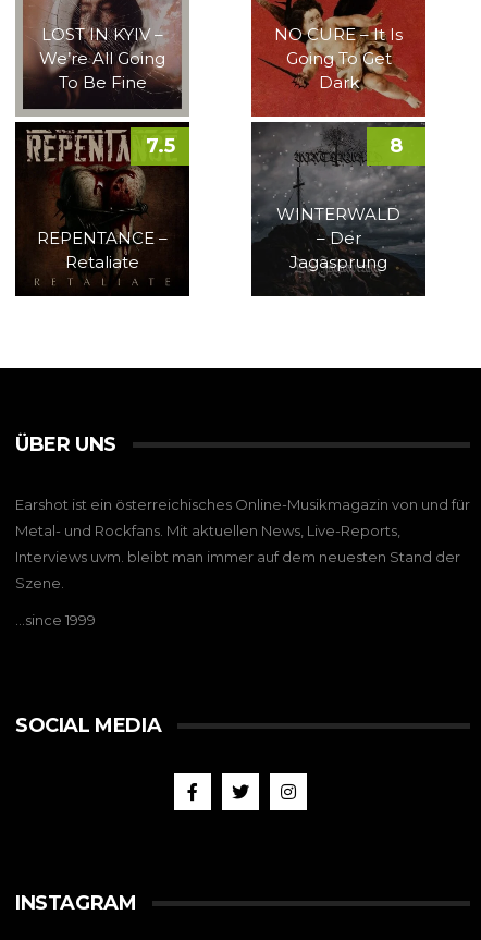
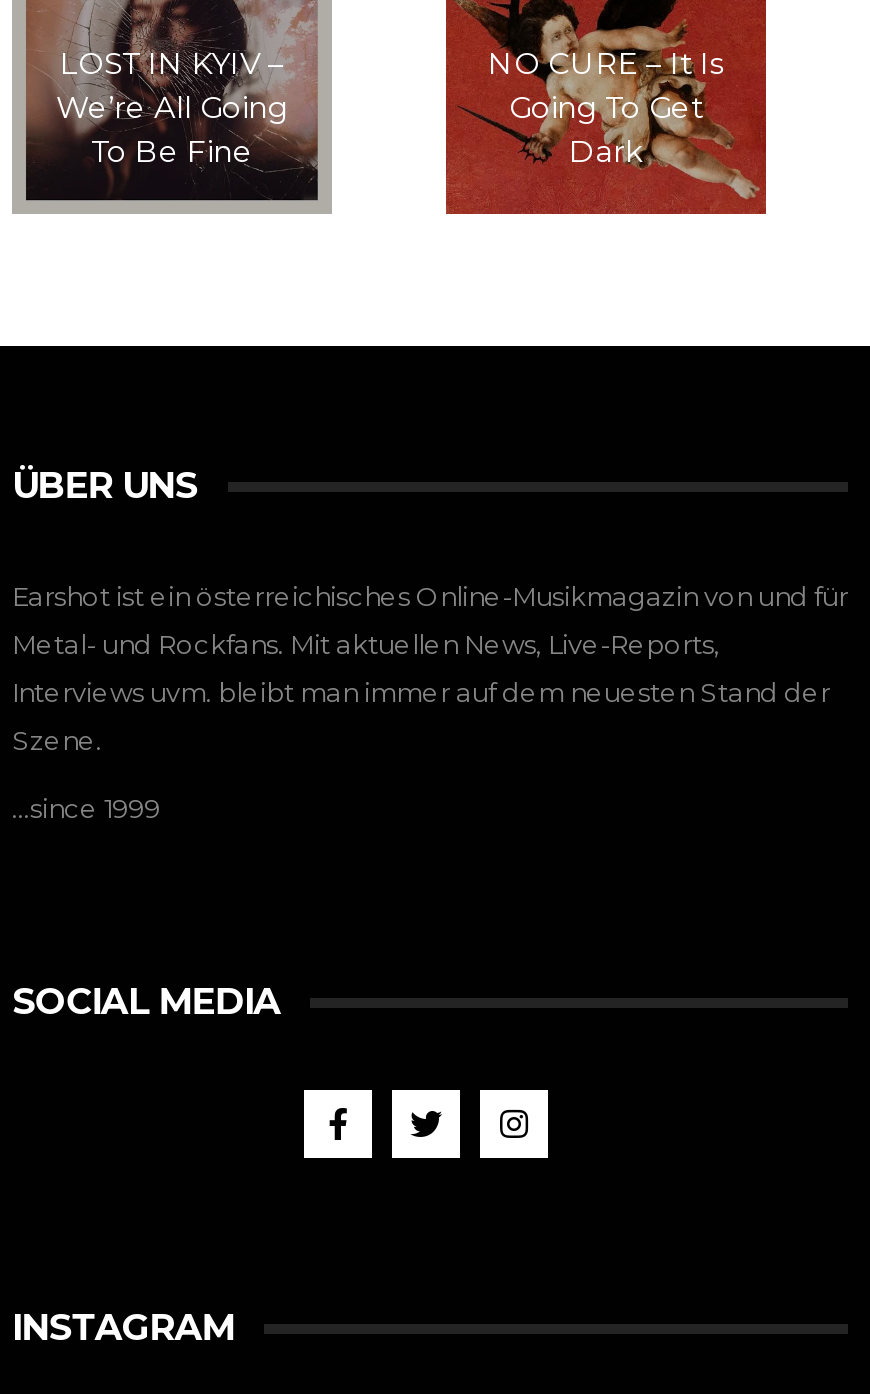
[15,121,189,296] [image] | REPENTANCE – | Retaliate -> none
[145,121,427,297] [image] | 7.5 | WINTERWALD | – Der | Jagasprung -> none
[390,134,403,158] 8 -> none

